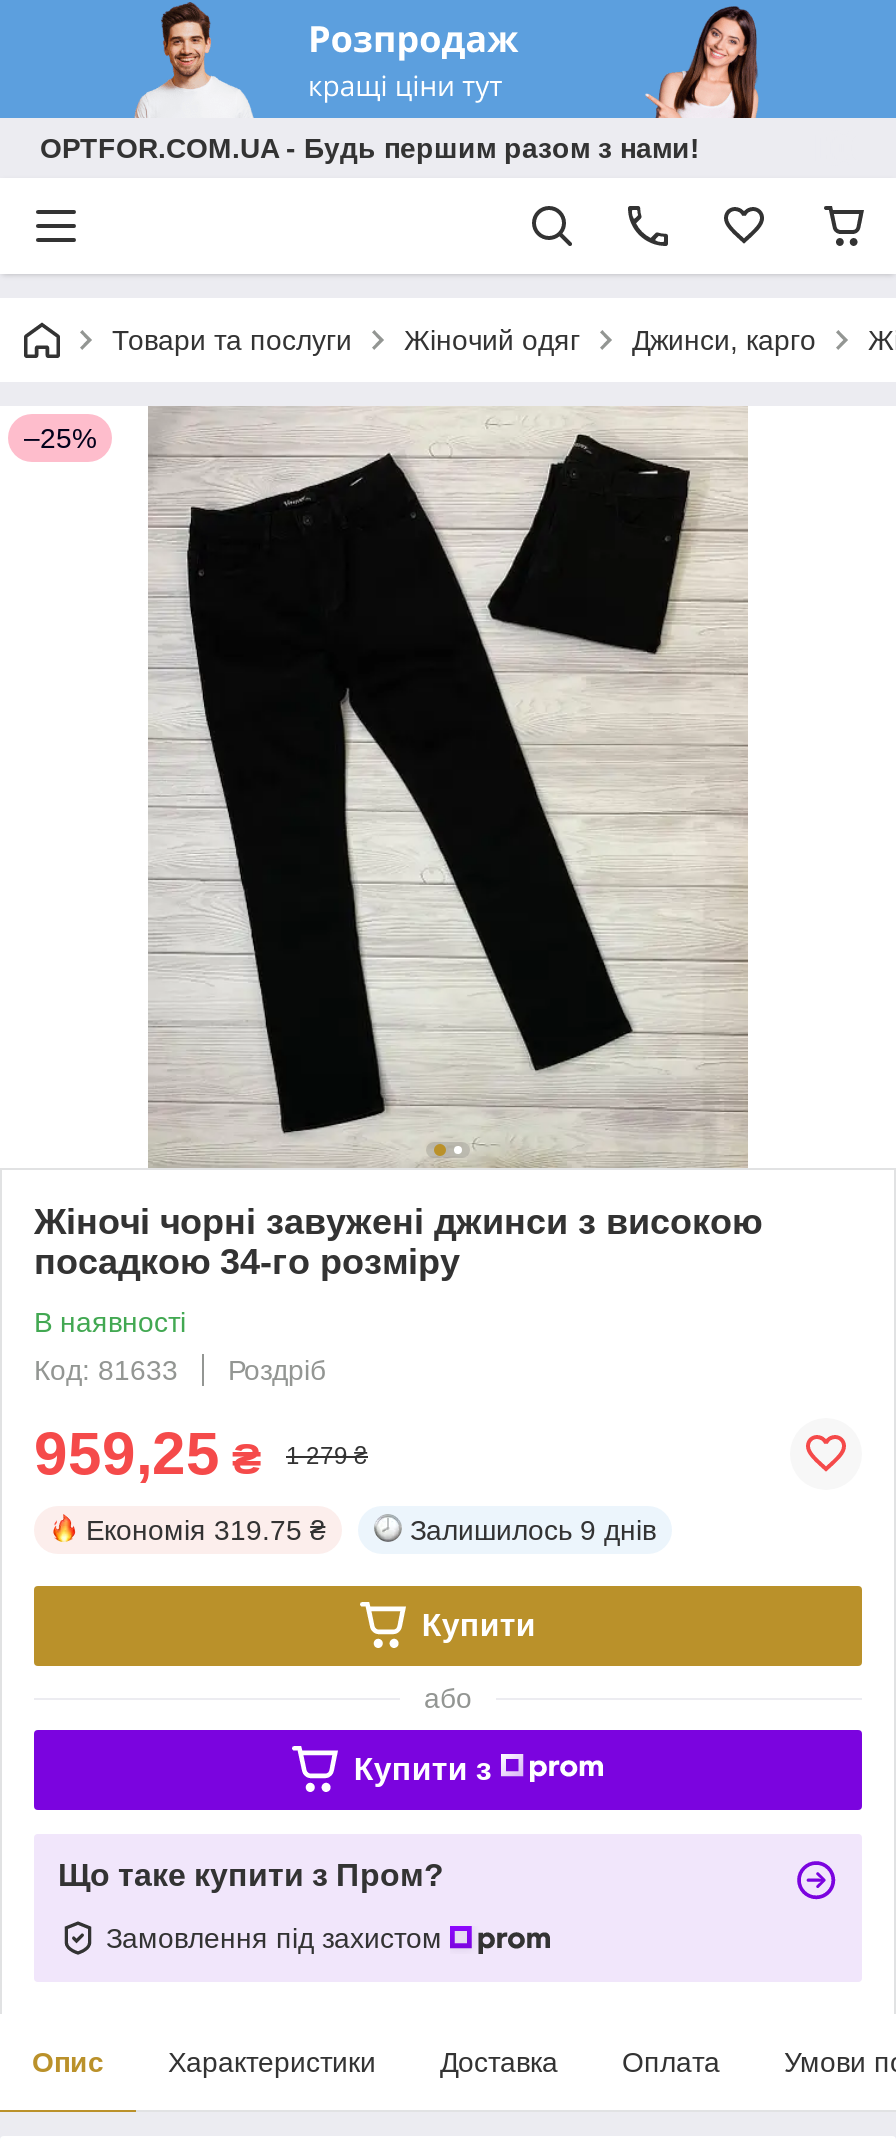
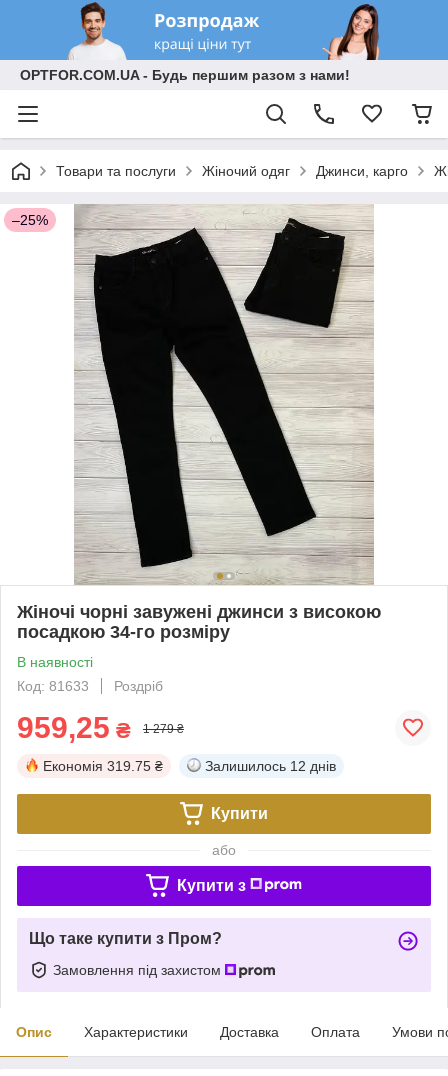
[410,1514,656,1546] Залишилось 9 днів -> [205,758,336,774] Залишилось 12 днів

